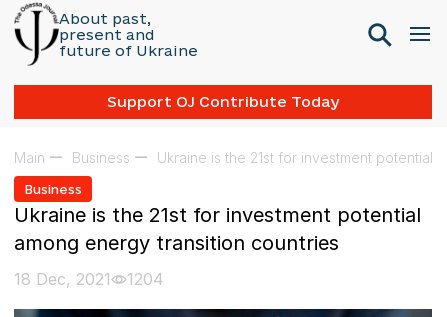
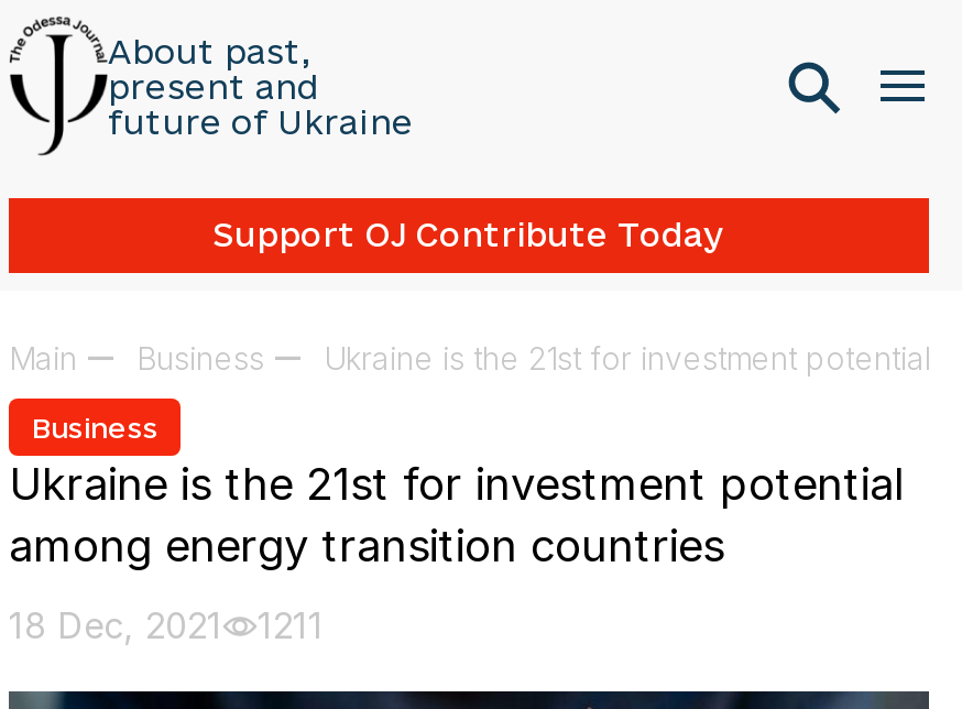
[14,269,163,289] 18 Dec, 2021 1204 -> [9,602,324,646] 18 Dec, 2021 1211

